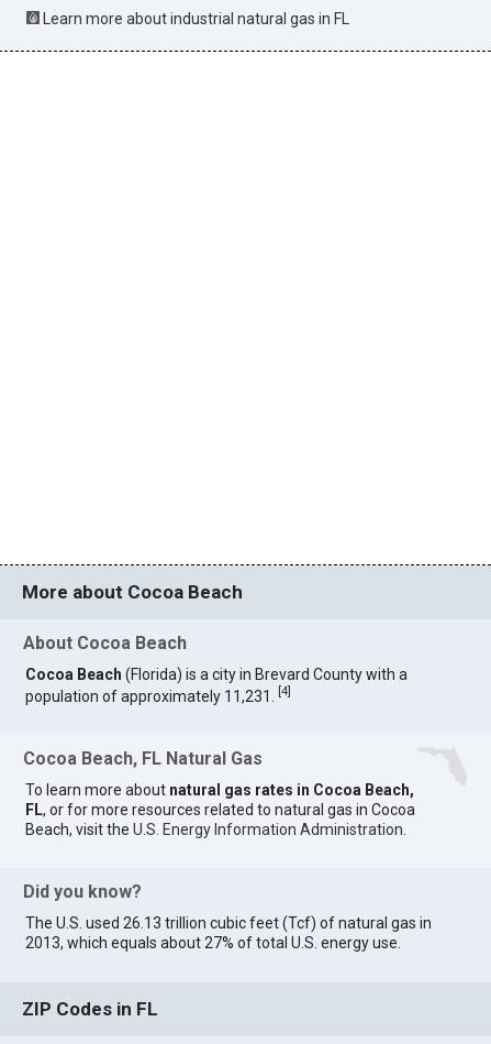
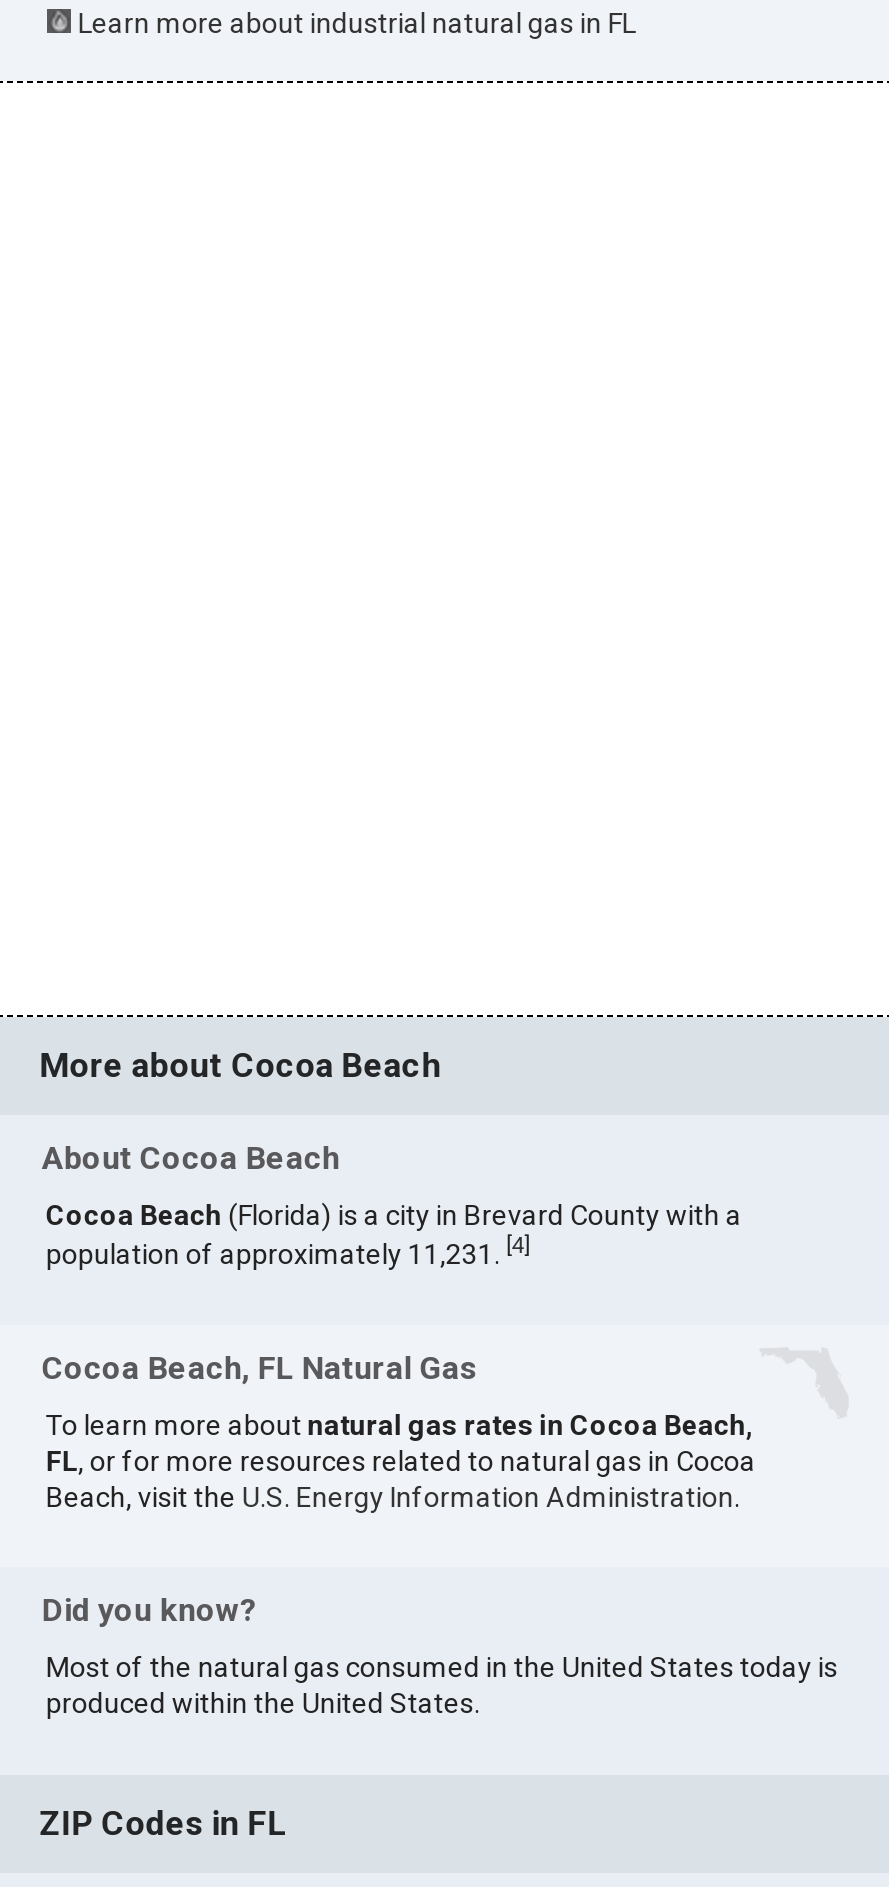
[26,915,432,952] The U.S. used 26.13 trillion cubic feet (Tcf) of natural gas in | 2013, which equals about 27% of total U.S. energy use. -> [46,1652,838,1720] Most of the natural gas consumed in the United States today is | produced within the United States.

